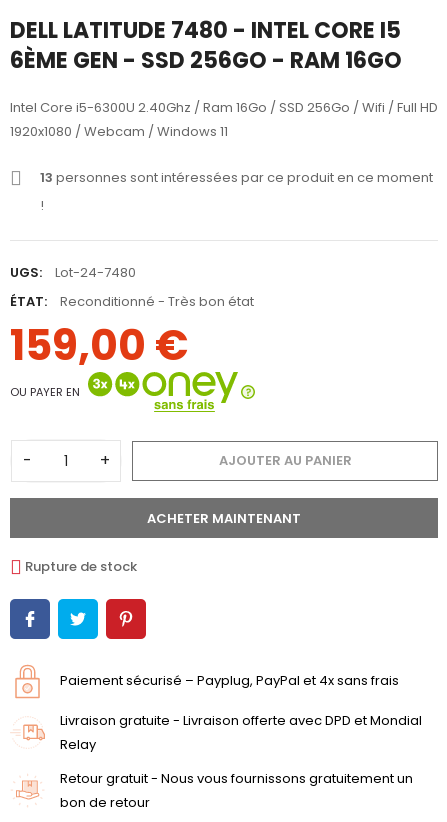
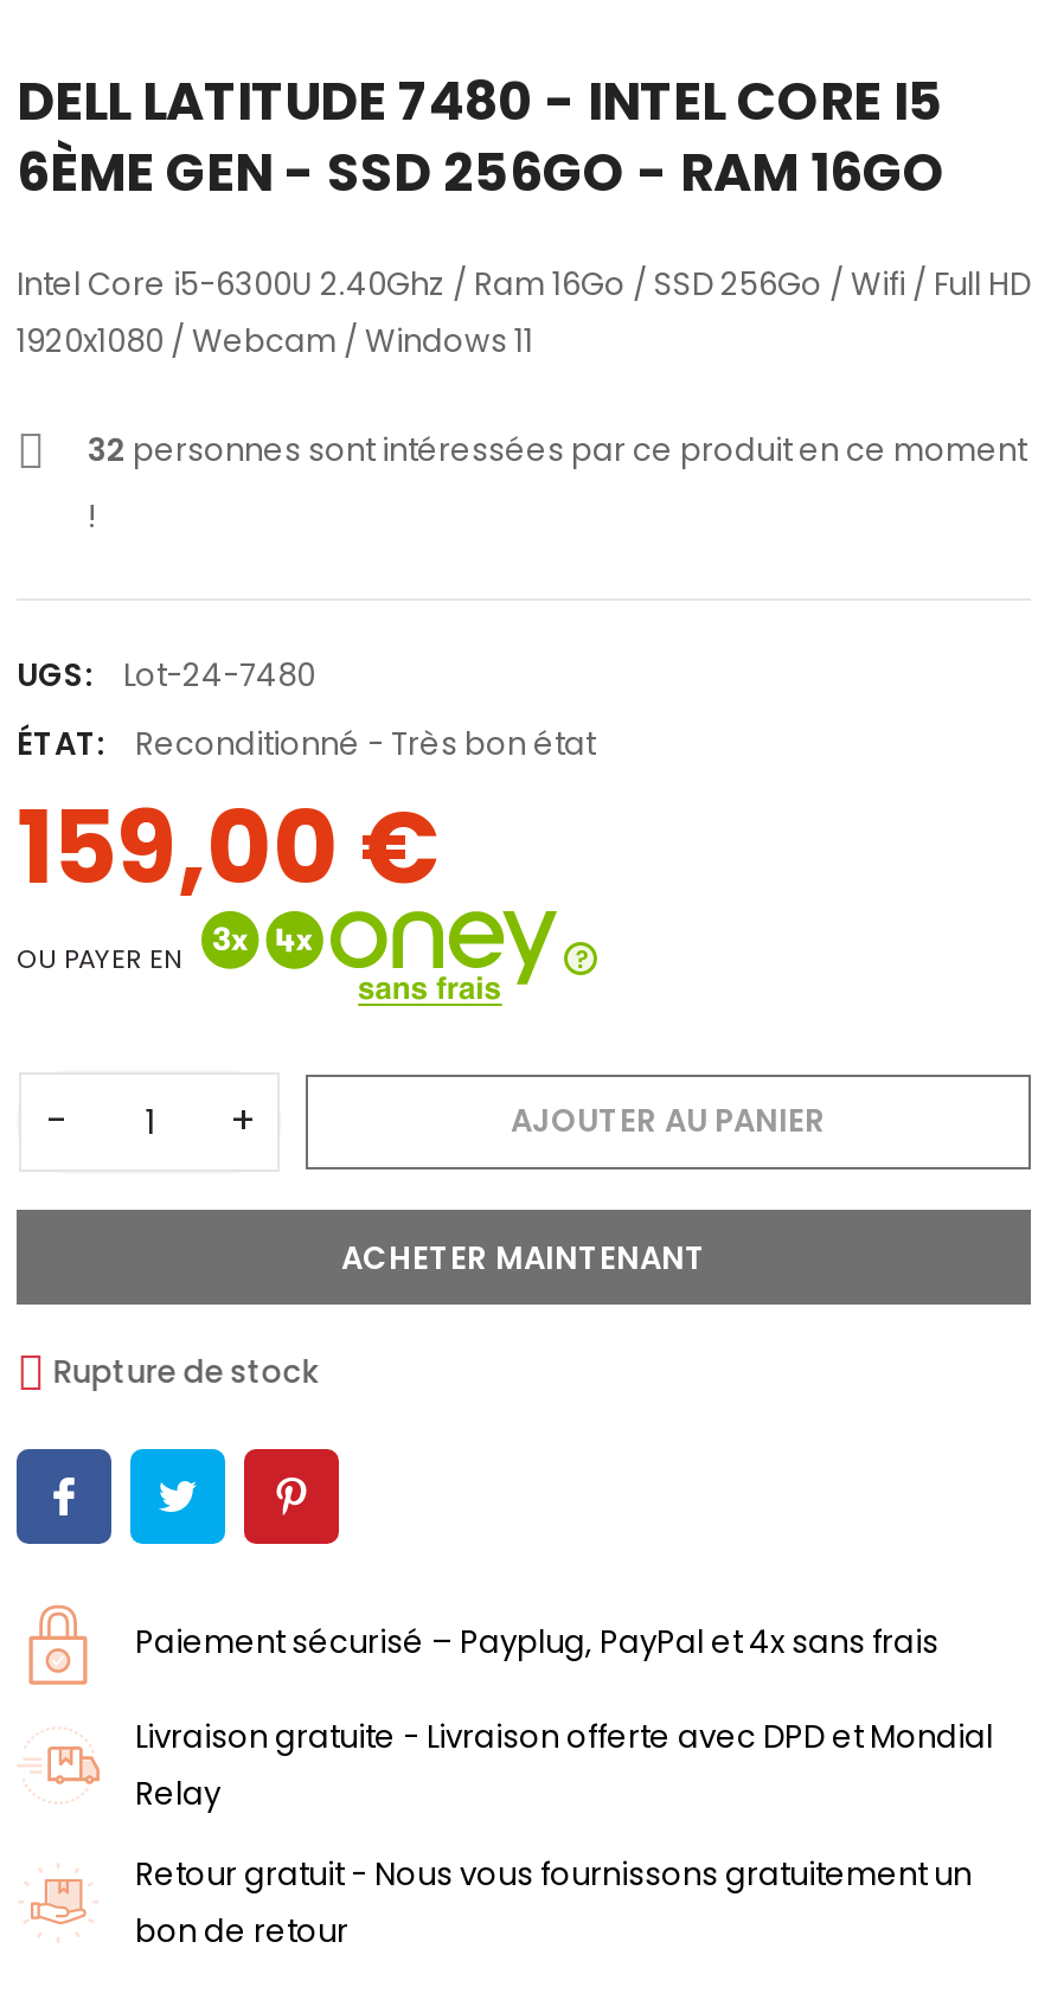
[40,168,433,187] 13 personnes sont intéressées par ce produit en ce moment -> [88,428,1026,473] 32 personnes sont intéressées par ce produit en ce moment

